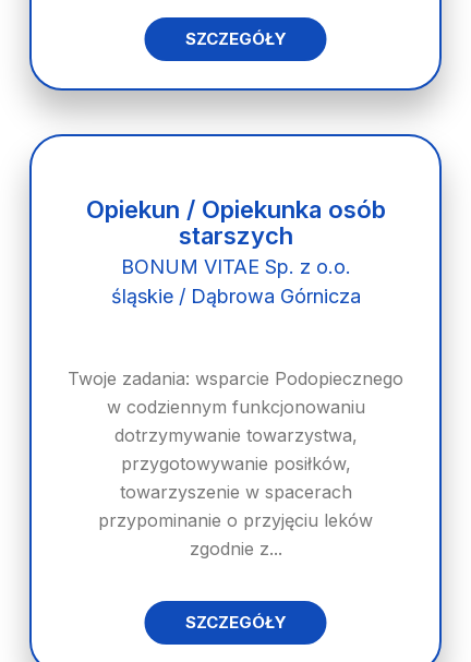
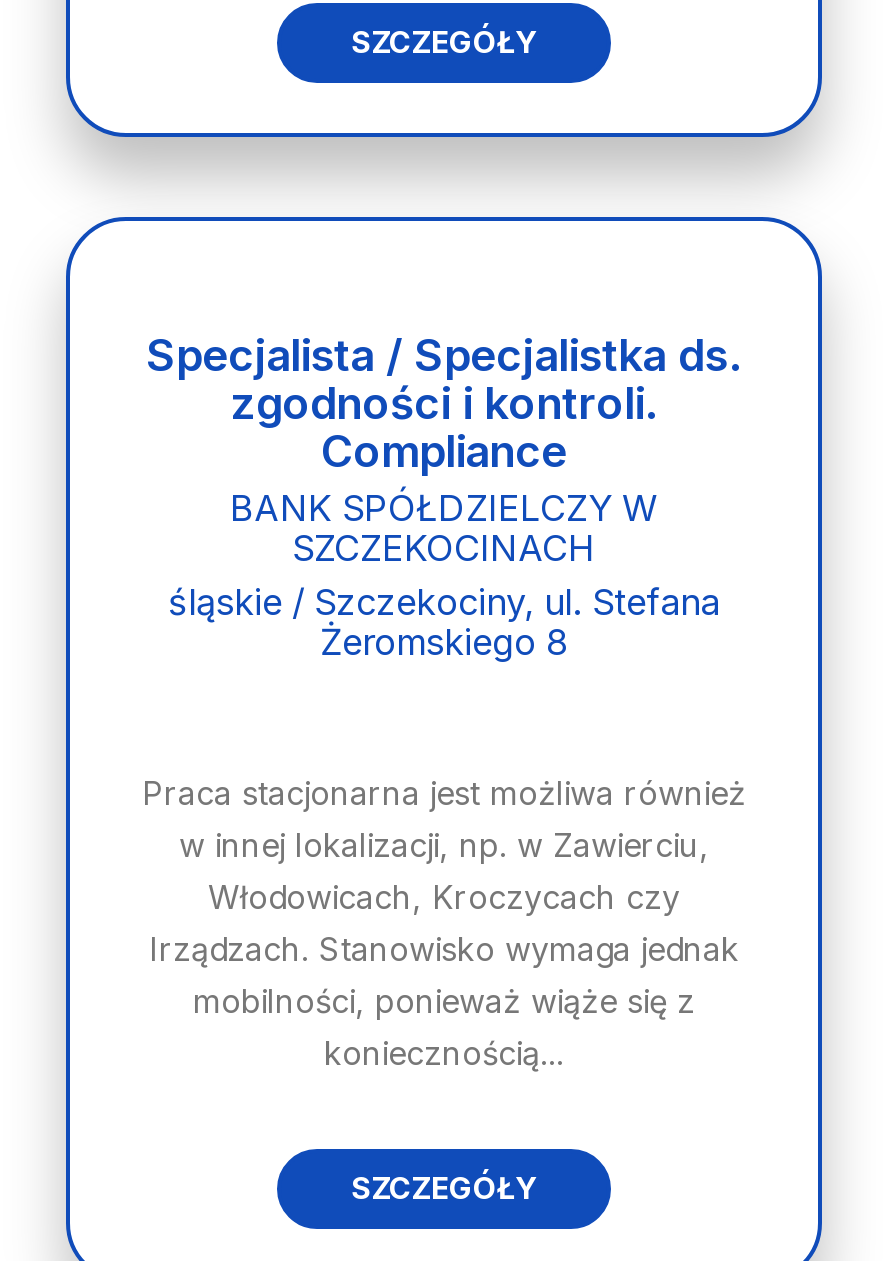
[86,195,385,308] Opiekun / Opiekunka osób | starszych | BONUM VITAE Sp. z o.o. | śląskie / Dąbrowa Górnicza -> [146,329,742,663] Specjalista / Specjalistka ds. | zgodności i kontroli. | Compliance | BANK SPÓŁDZIELCZY W | SZCZEKOCINACH | śląskie / Szczekociny, ul. Stefana | Żeromskiego 8
[68,368,403,559] Twoje zadania: wsparcie Podopiecznego | w codziennym funkcjonowaniu | dotrzymywanie towarzystwa, | przygotowywanie posiłków, | towarzyszenie w spacerach | przypominanie o przyjęciu leków | zgodnie z... -> [142,773,746,1073] Praca stacjonarna jest możliwa również | w innej lokalizacji, np. w Zawierciu, | Włodowicach, Kroczycach czy | Irządzach. Stanowisko wymaga jednak | mobilności, ponieważ wiąże się z | koniecznością...

